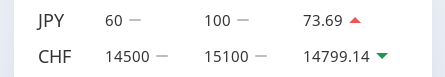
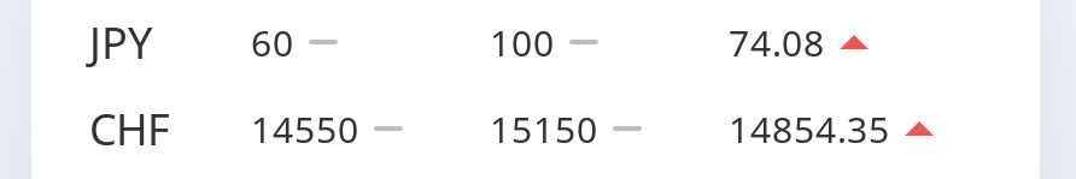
[303,10,343,30] 73.69 -> [729,18,825,66] 74.08
[38,44,150,68] CHF 14500 -> [89,100,359,157] CHF 14550
[204,46,249,66] 15100 -> [490,105,598,153] 15150
[303,46,370,66] 14799.14 -> [729,105,890,153] 14854.35

